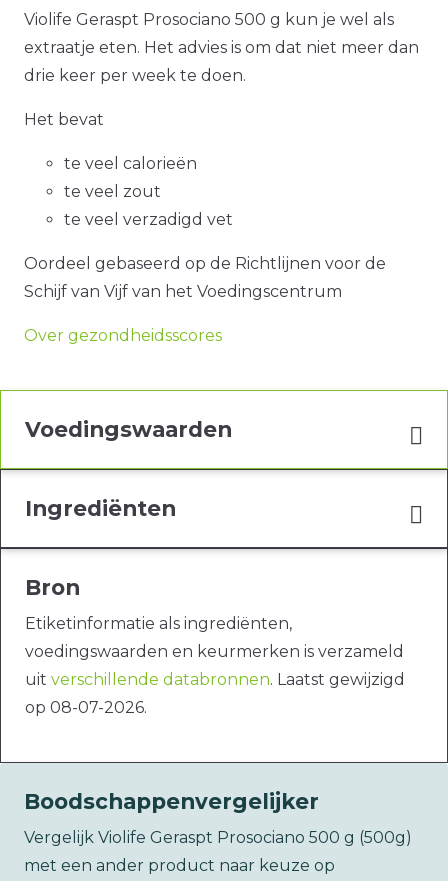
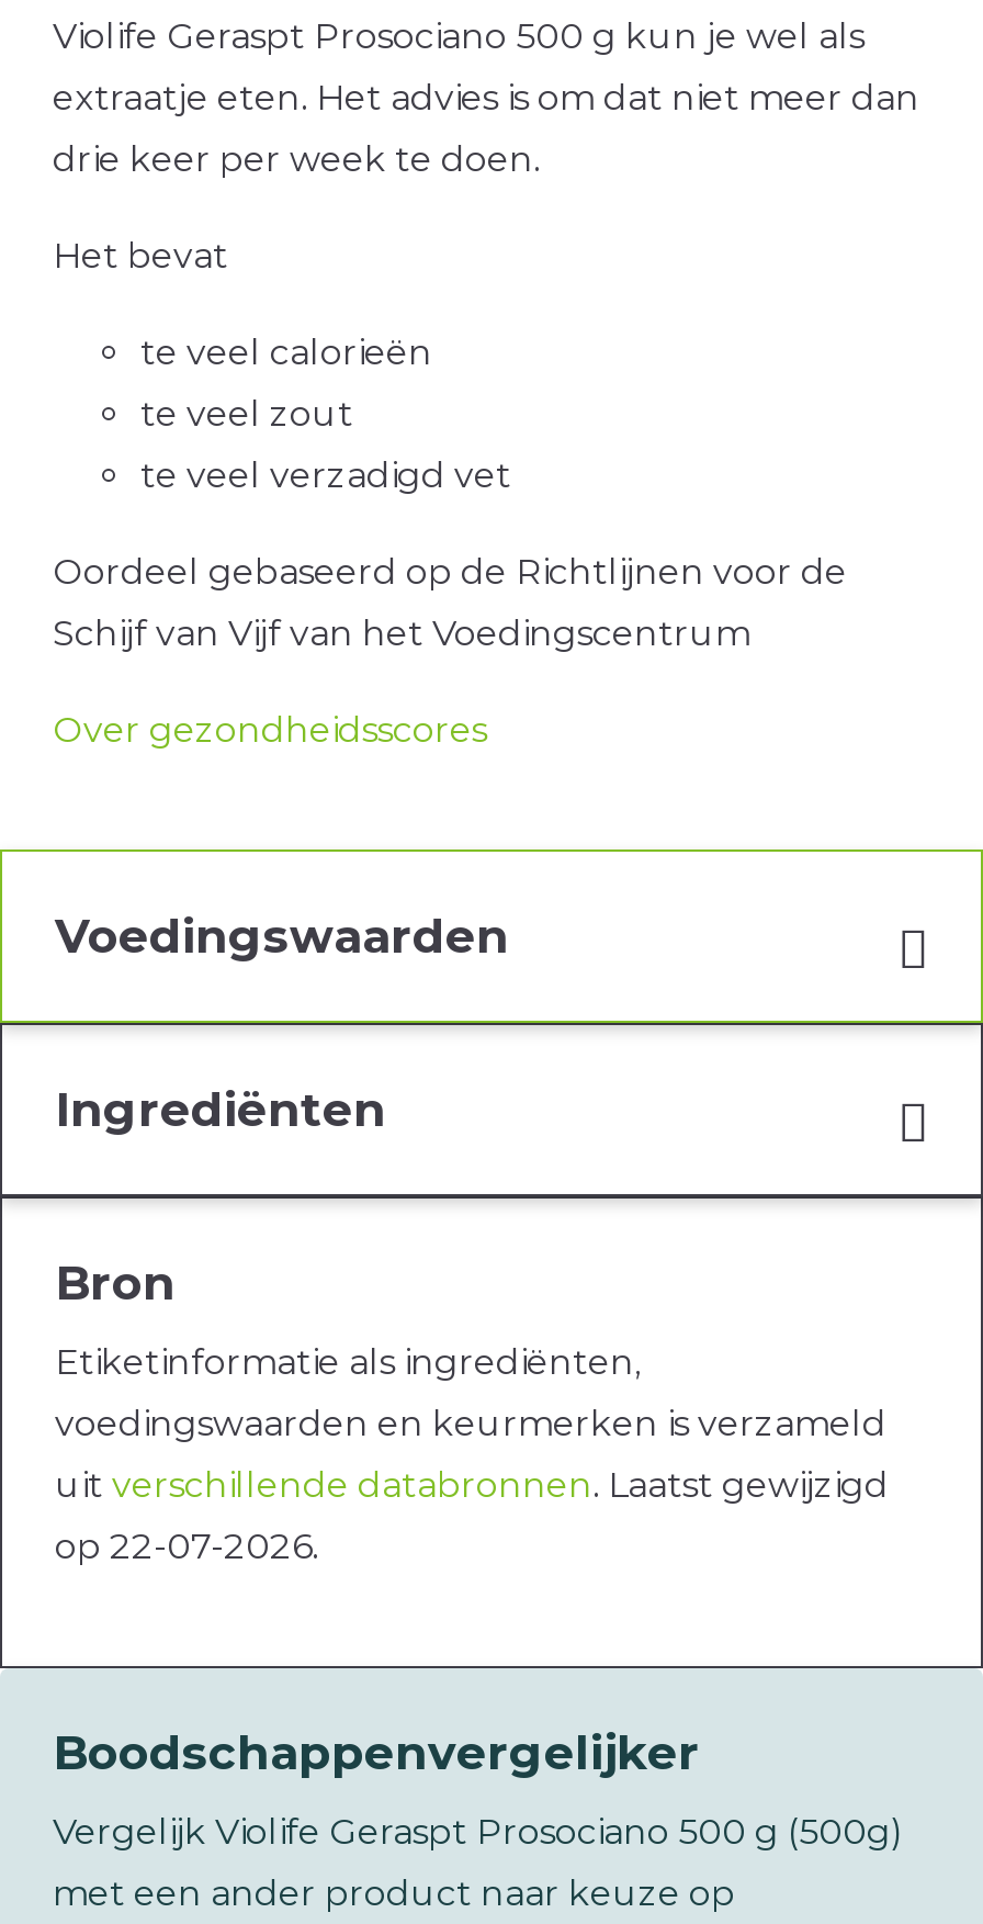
[25,698,147,717] op 08-07-2026. -> [55,1526,318,1567] op 22-07-2026.

